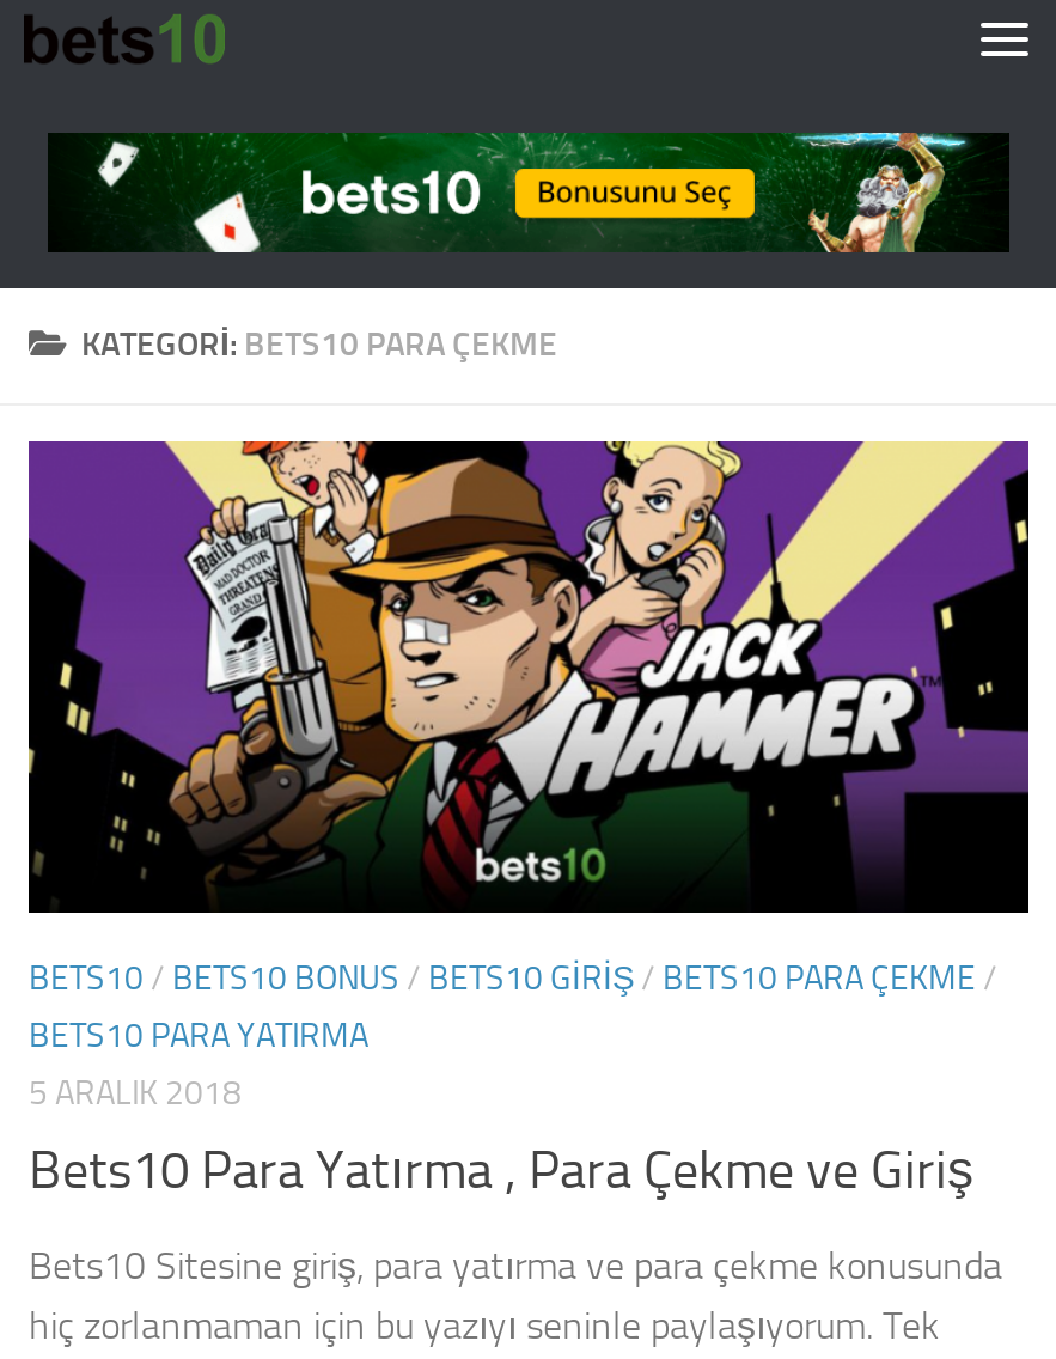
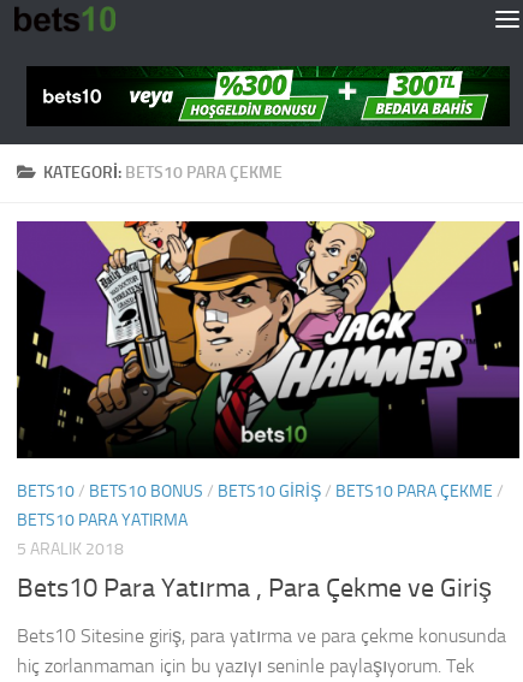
[81,130,969,255] [image] -> [42,66,489,126] [image]

